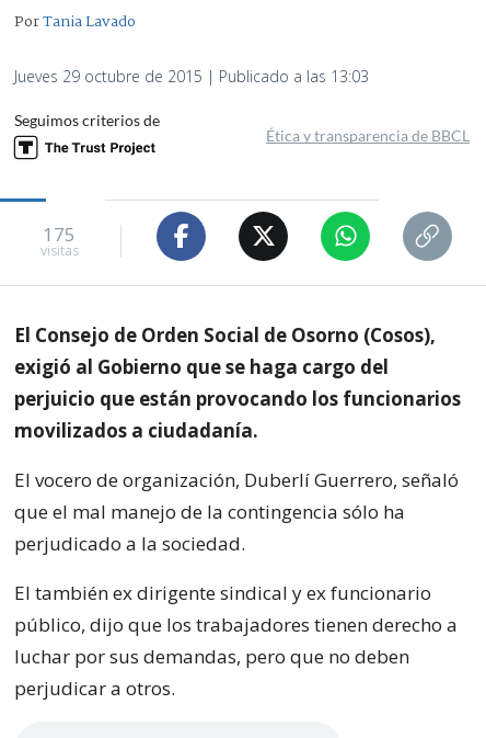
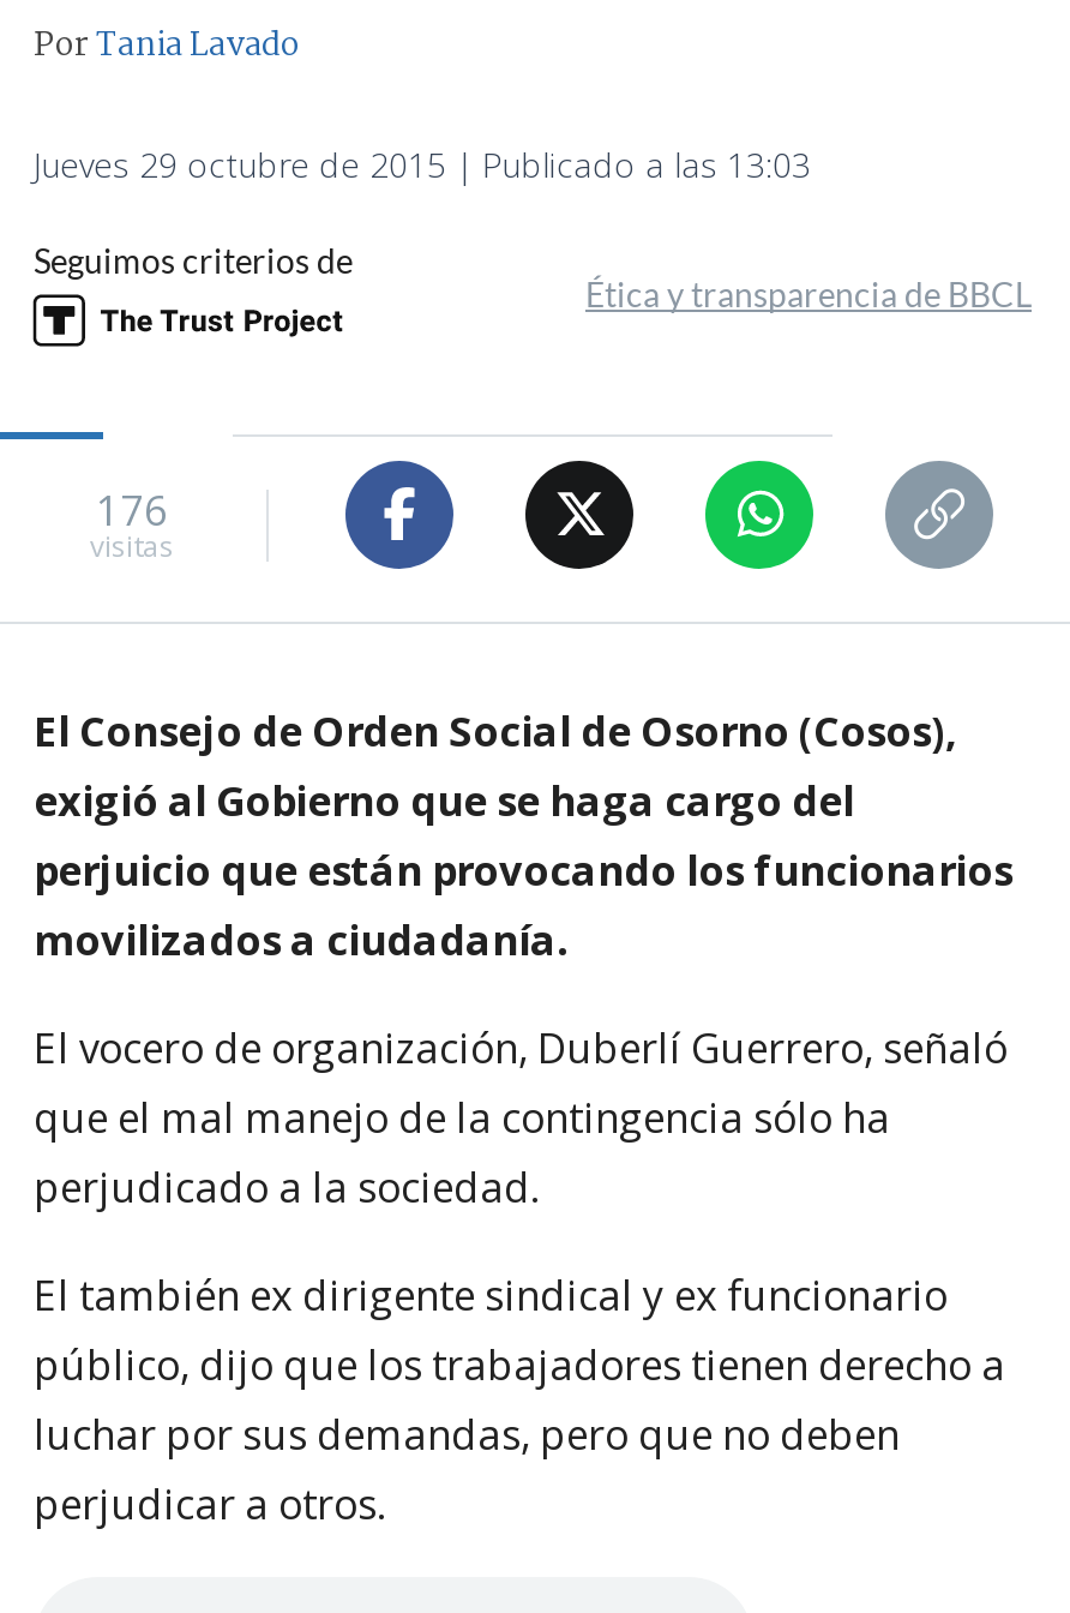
[43,222,76,247] 175 -> [96,483,168,538] 176

